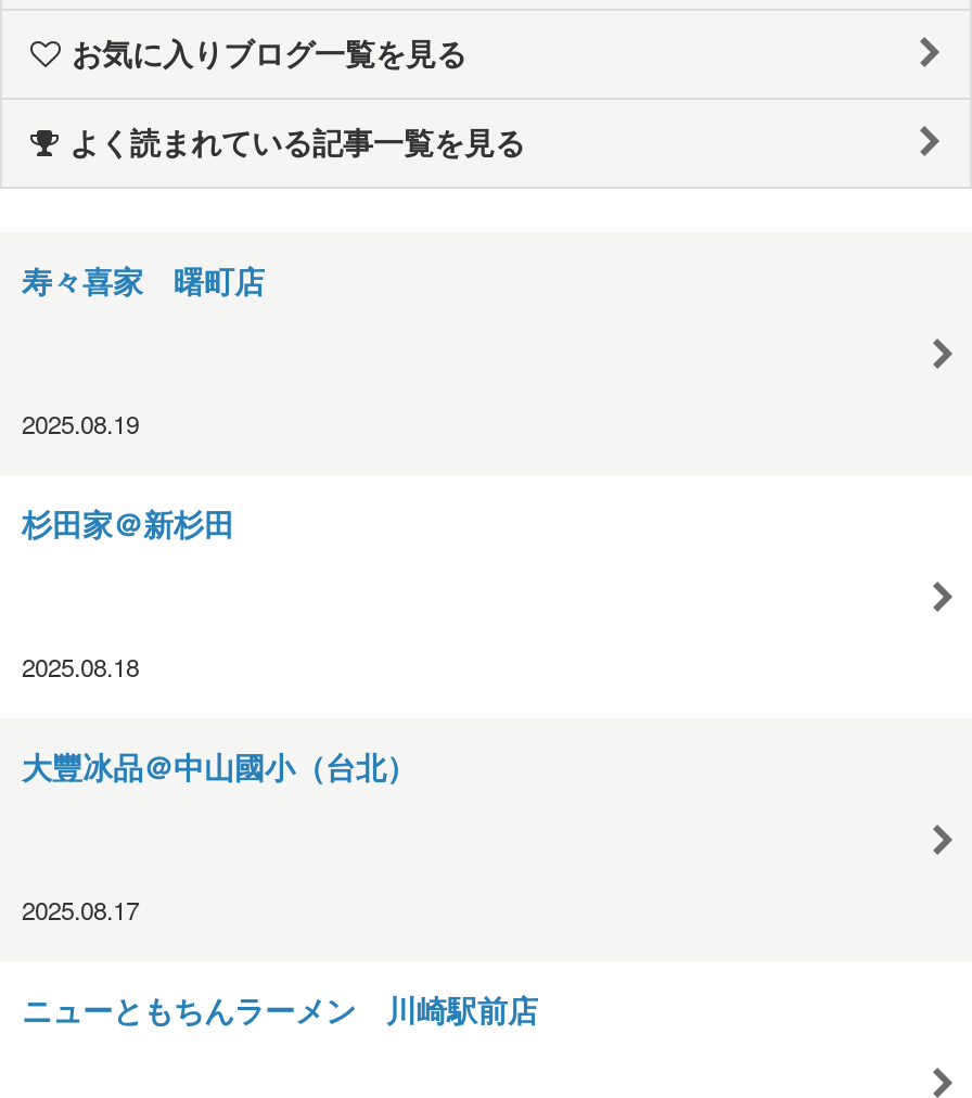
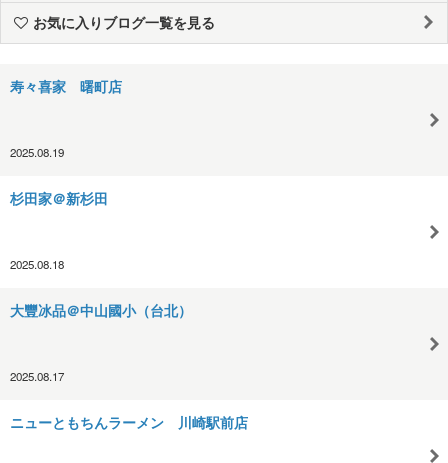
[69,119,525,162] よく読まれている記事一覧を見る -> none

